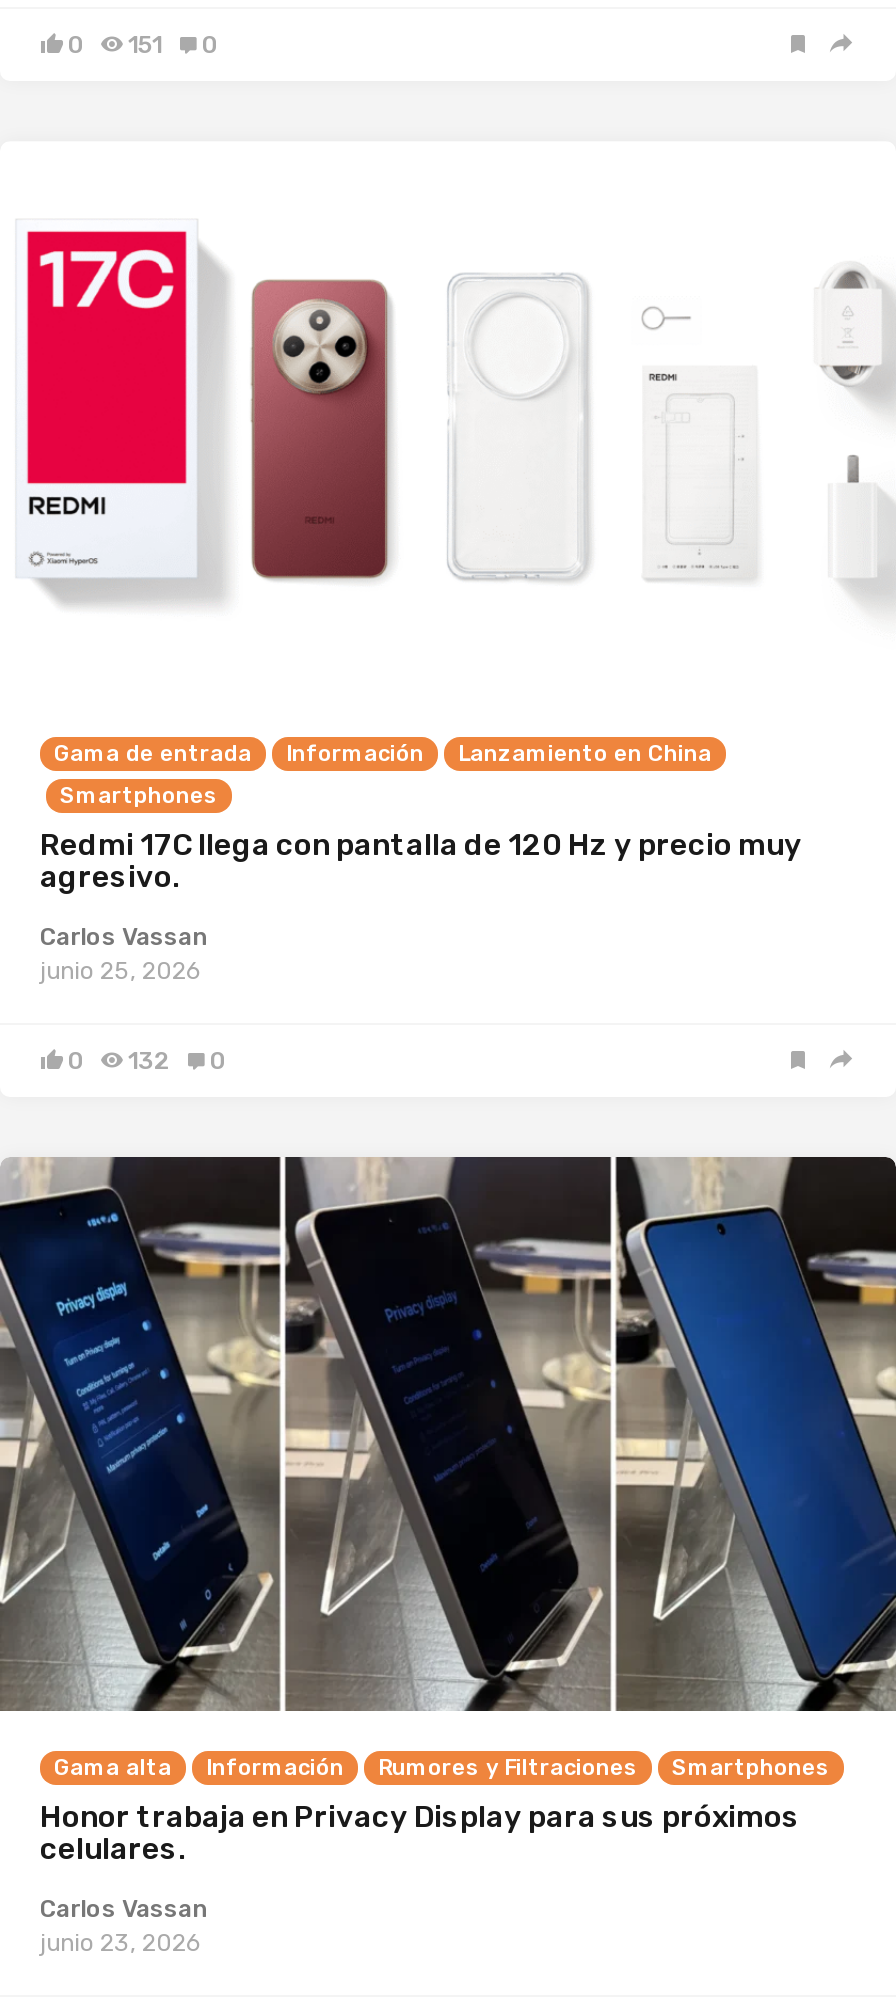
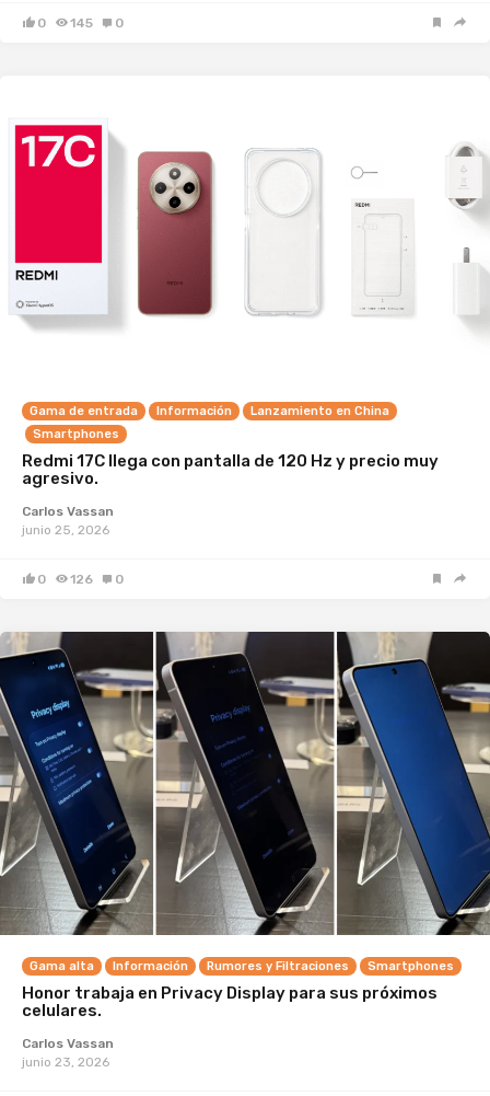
[68,32,218,60] 0 151 0 -> [37,16,124,31] 0 145 0
[68,1046,226,1074] 0 132 0 -> [37,571,124,586] 0 126 0

